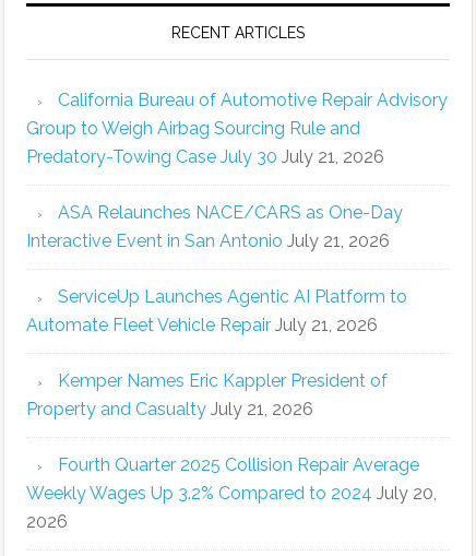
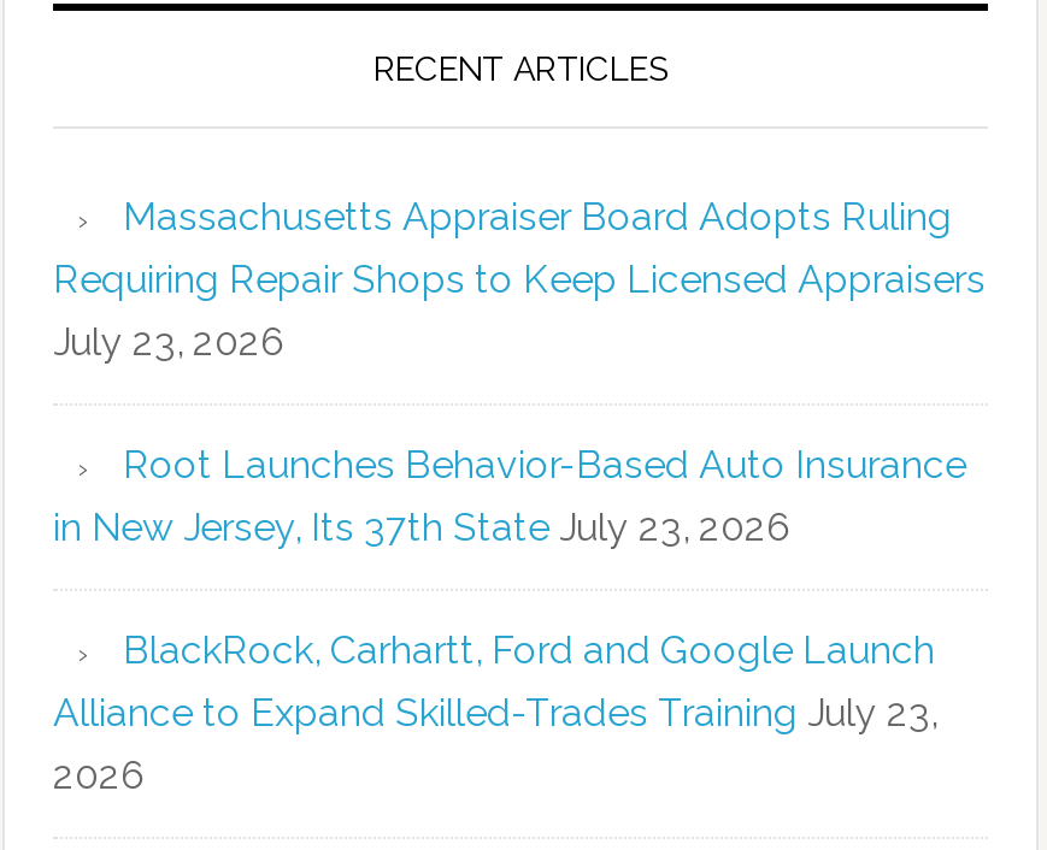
[26,90,448,504] California Bureau of Automotive Repair Advisory | Group to Weigh Airbag Sourcing Rule and | Predatory-Towing Case July 30 July 21, 2026 | ASA Relaunches NACE/CARS as One-Day | Interactive Event in San Antonio July 21, 2026 | ServiceUp Launches Agentic AI Platform to | Automate Fleet Vehicle Repair July 21, 2026 | Kemper Names Eric Kappler President of | Property and Casualty July 21, 2026 | Fourth Quarter 2025 Collision Repair Average | Weekly Wages Up 3.2% Compared to 2024 July 20, -> [53,194,986,736] Massachusetts Appraiser Board Adopts Ruling | Requiring Repair Shops to Keep Licensed Appraisers | July 23, 2026 | Root Launches Behavior-Based Auto Insurance | in New Jersey, Its 37th State July 23, 2026 | BlackRock, Carhartt, Ford and Google Launch | Alliance to Expand Skilled-Trades Training July 23,

